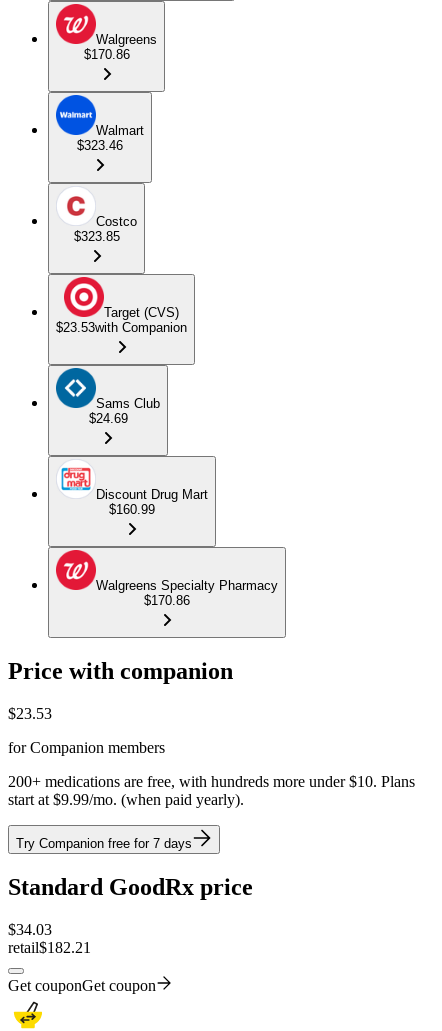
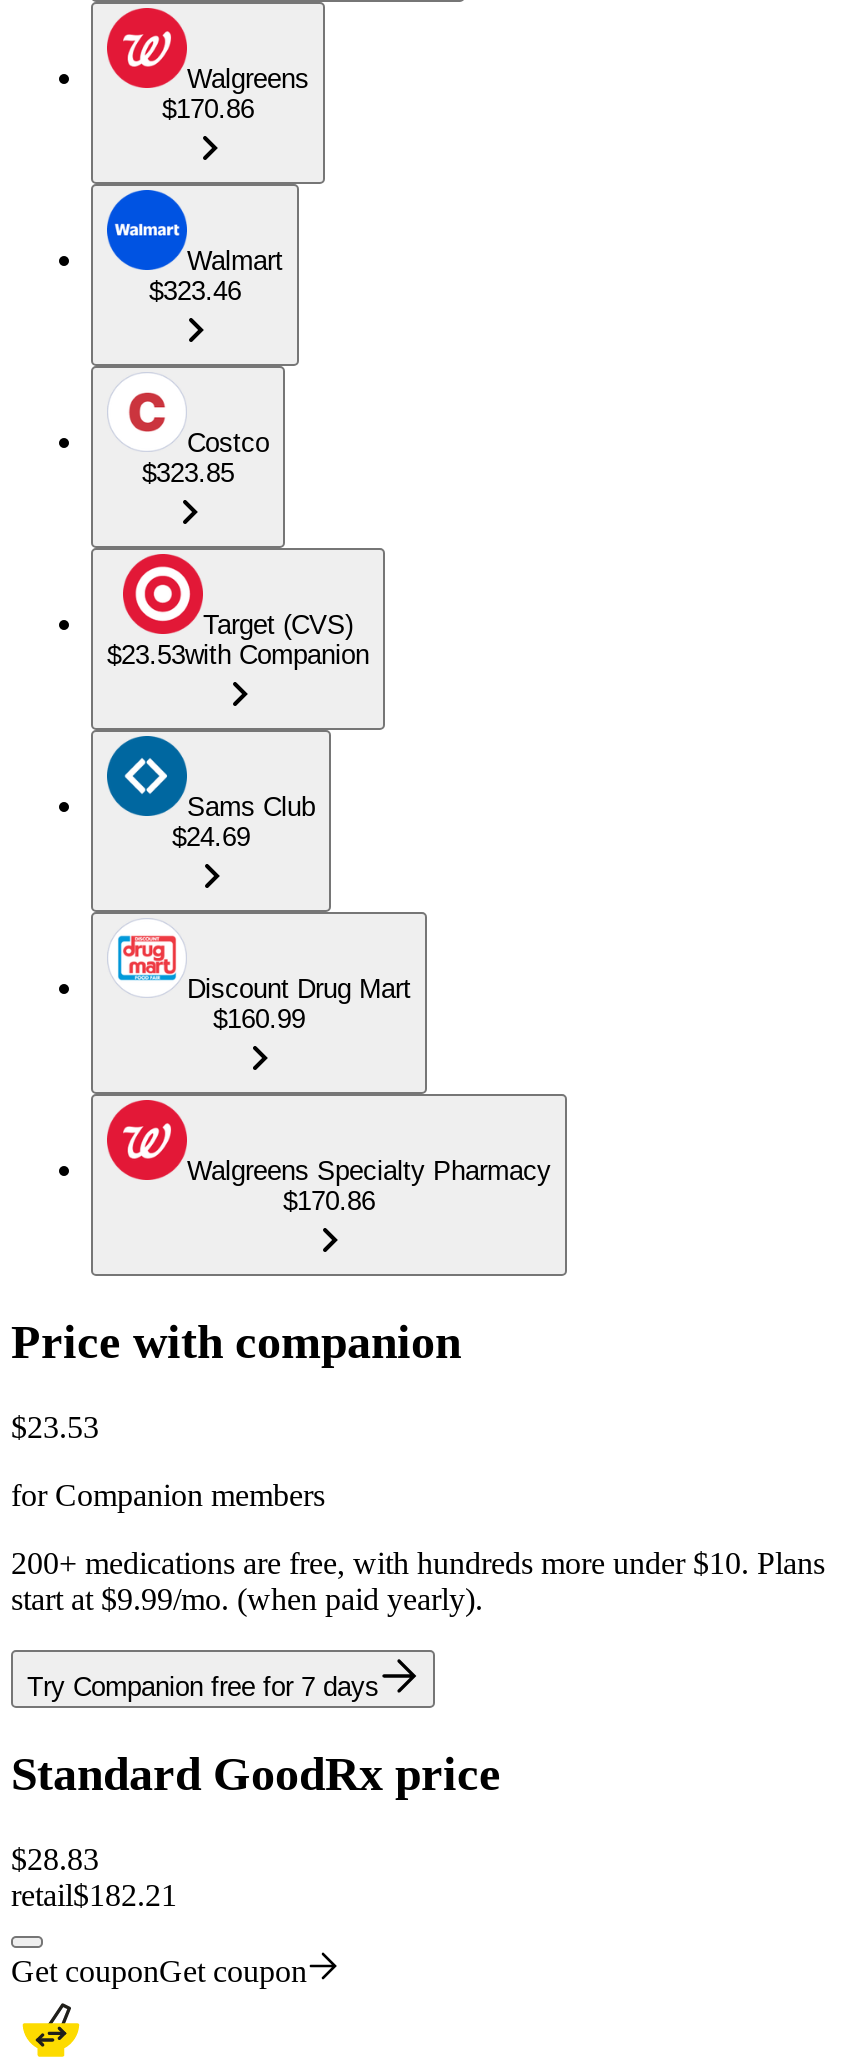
[8,921,52,938] $34.03 -> [11,1842,99,1876] $28.83

